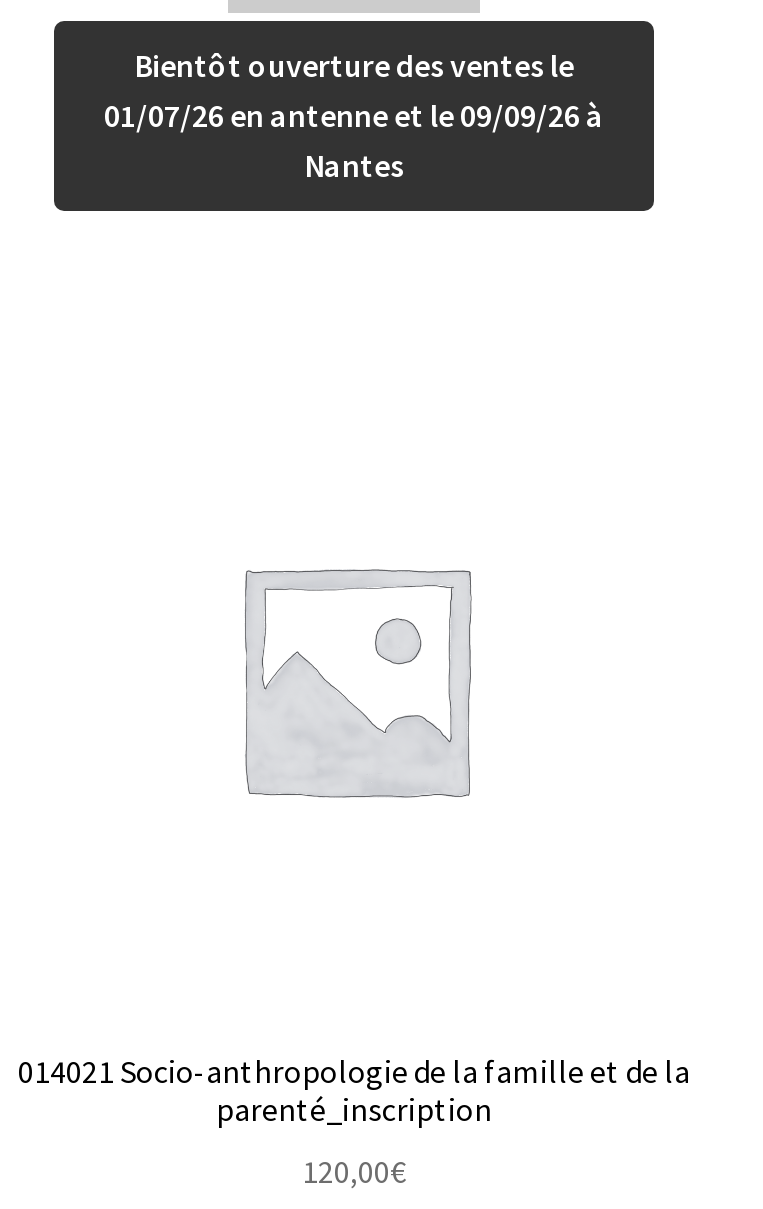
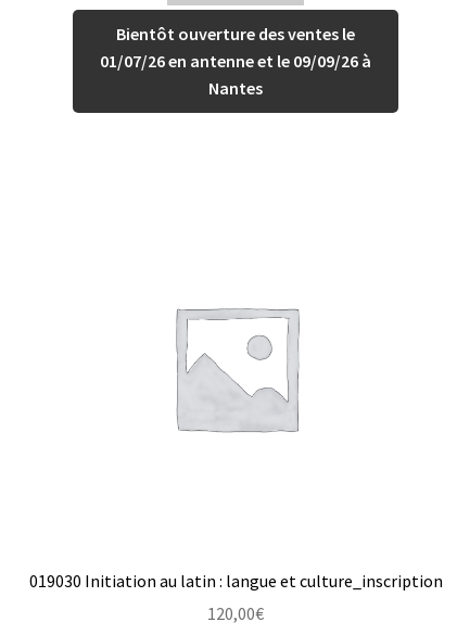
[18,1051,690,1129] 014021 Socio-anthropologie de la famille et de la | parenté_inscription -> [29,569,442,591] 019030 Initiation au latin : langue et culture_inscription

